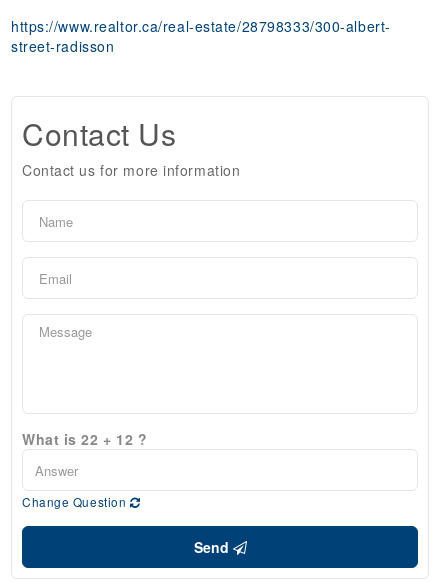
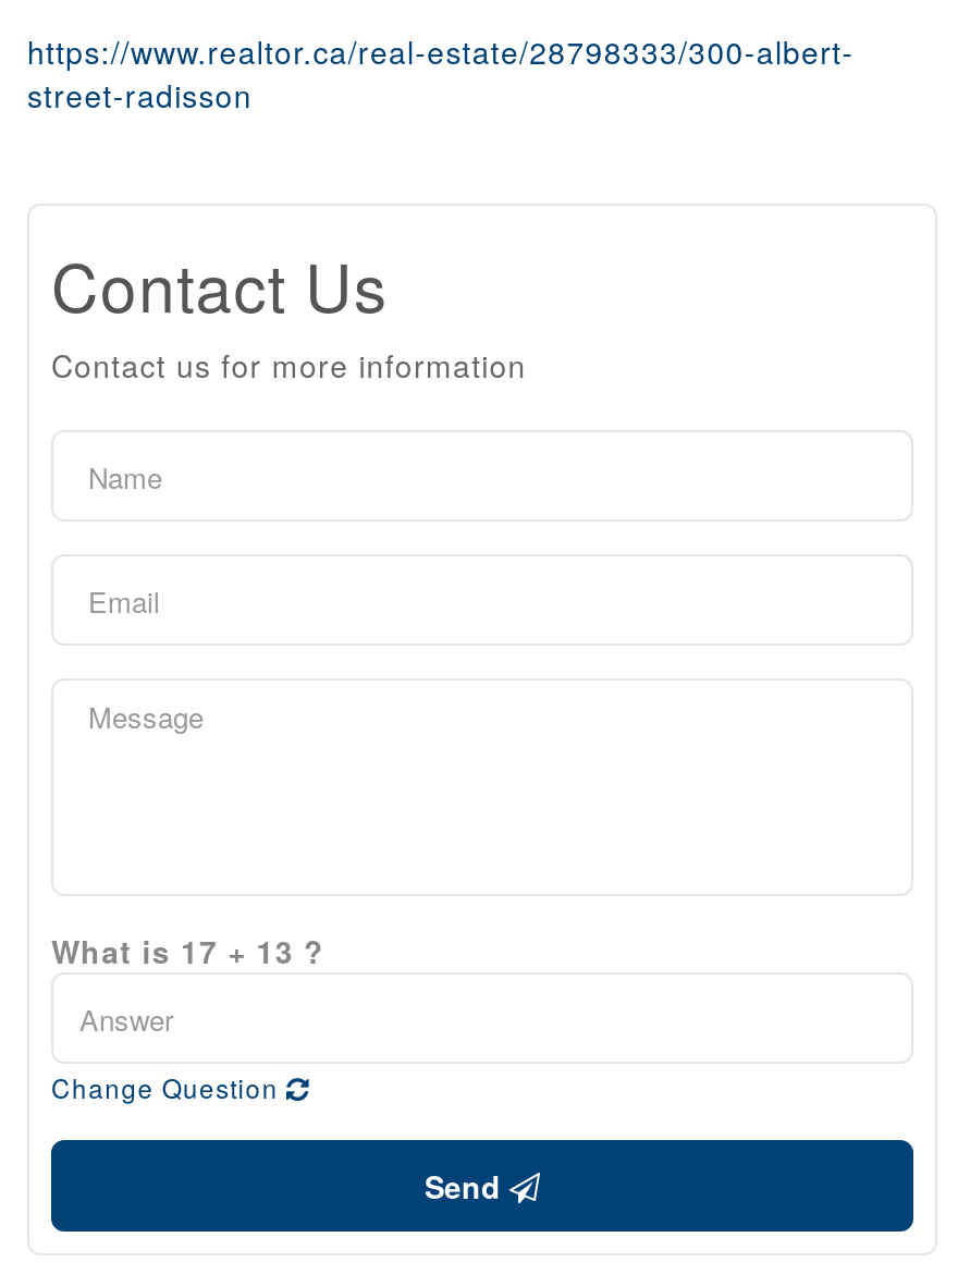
[22,429,147,449] What is 22 + 12 ? -> [51,929,324,972] What is 17 + 13 ?

